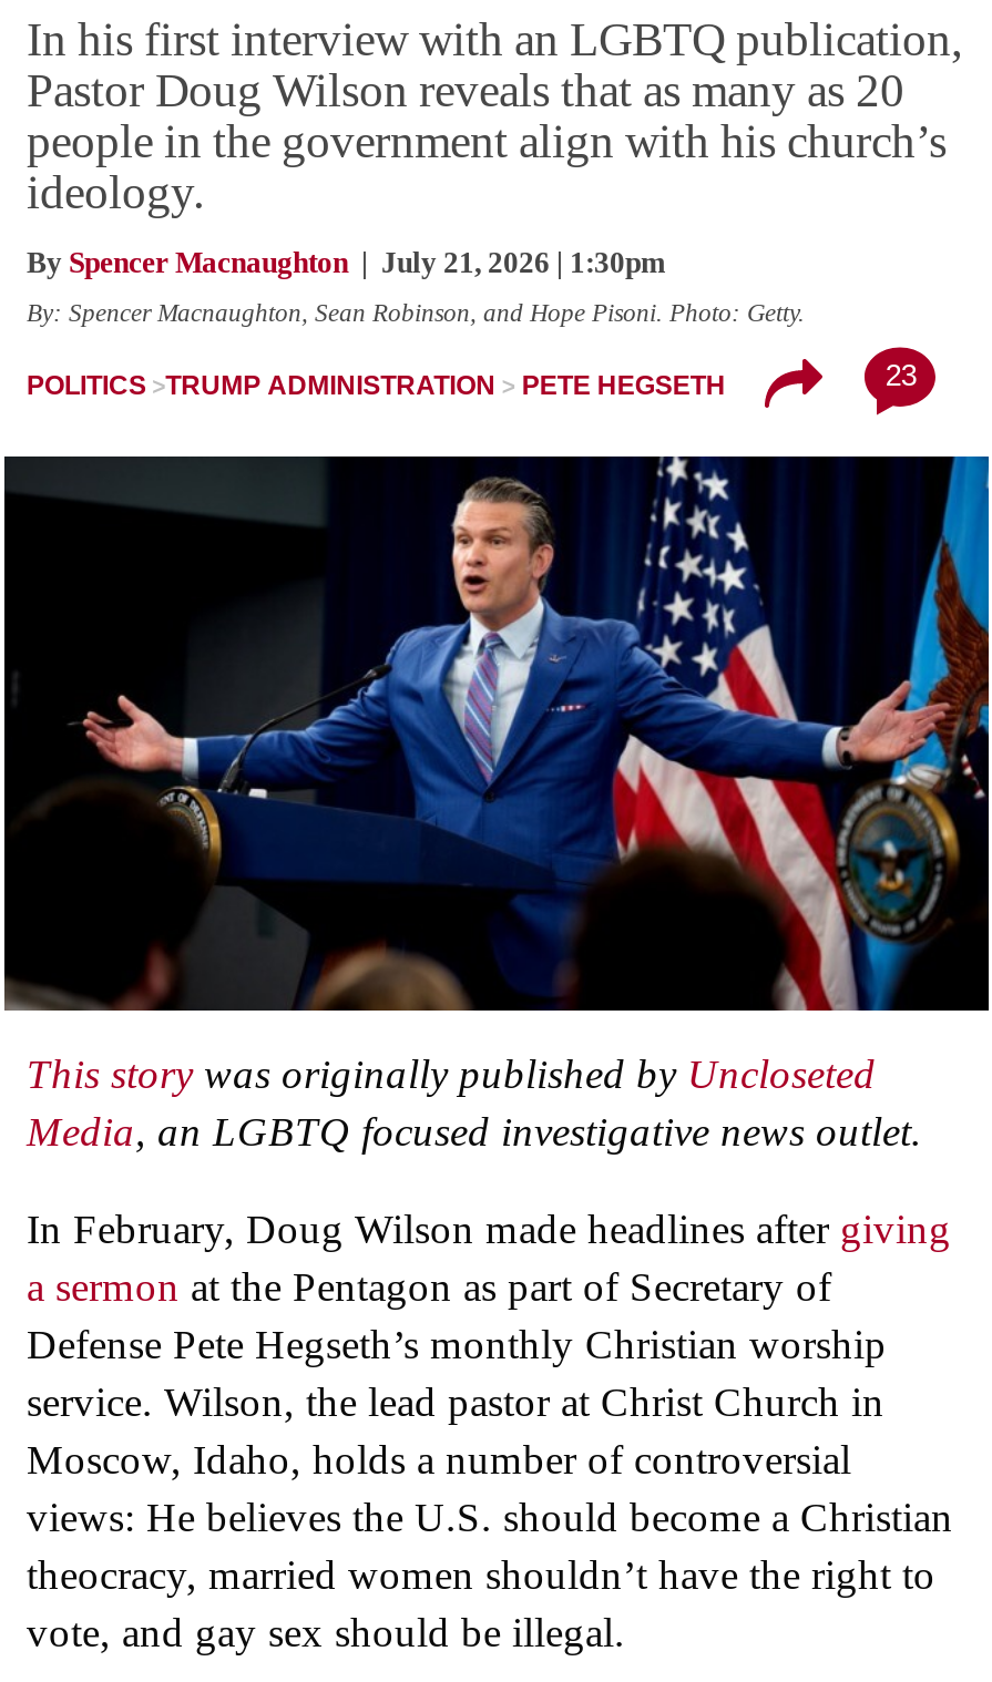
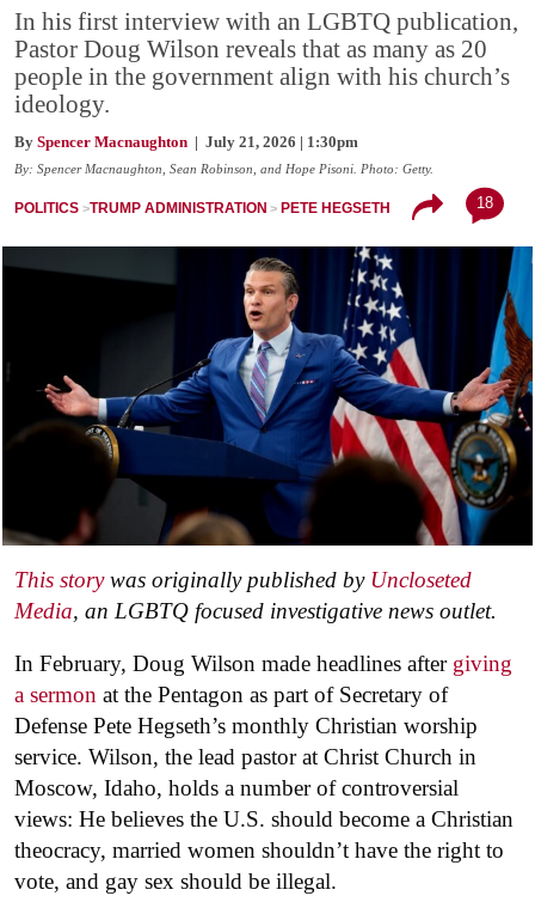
[885,359,916,392] 23 -> [477,194,494,212] 18

